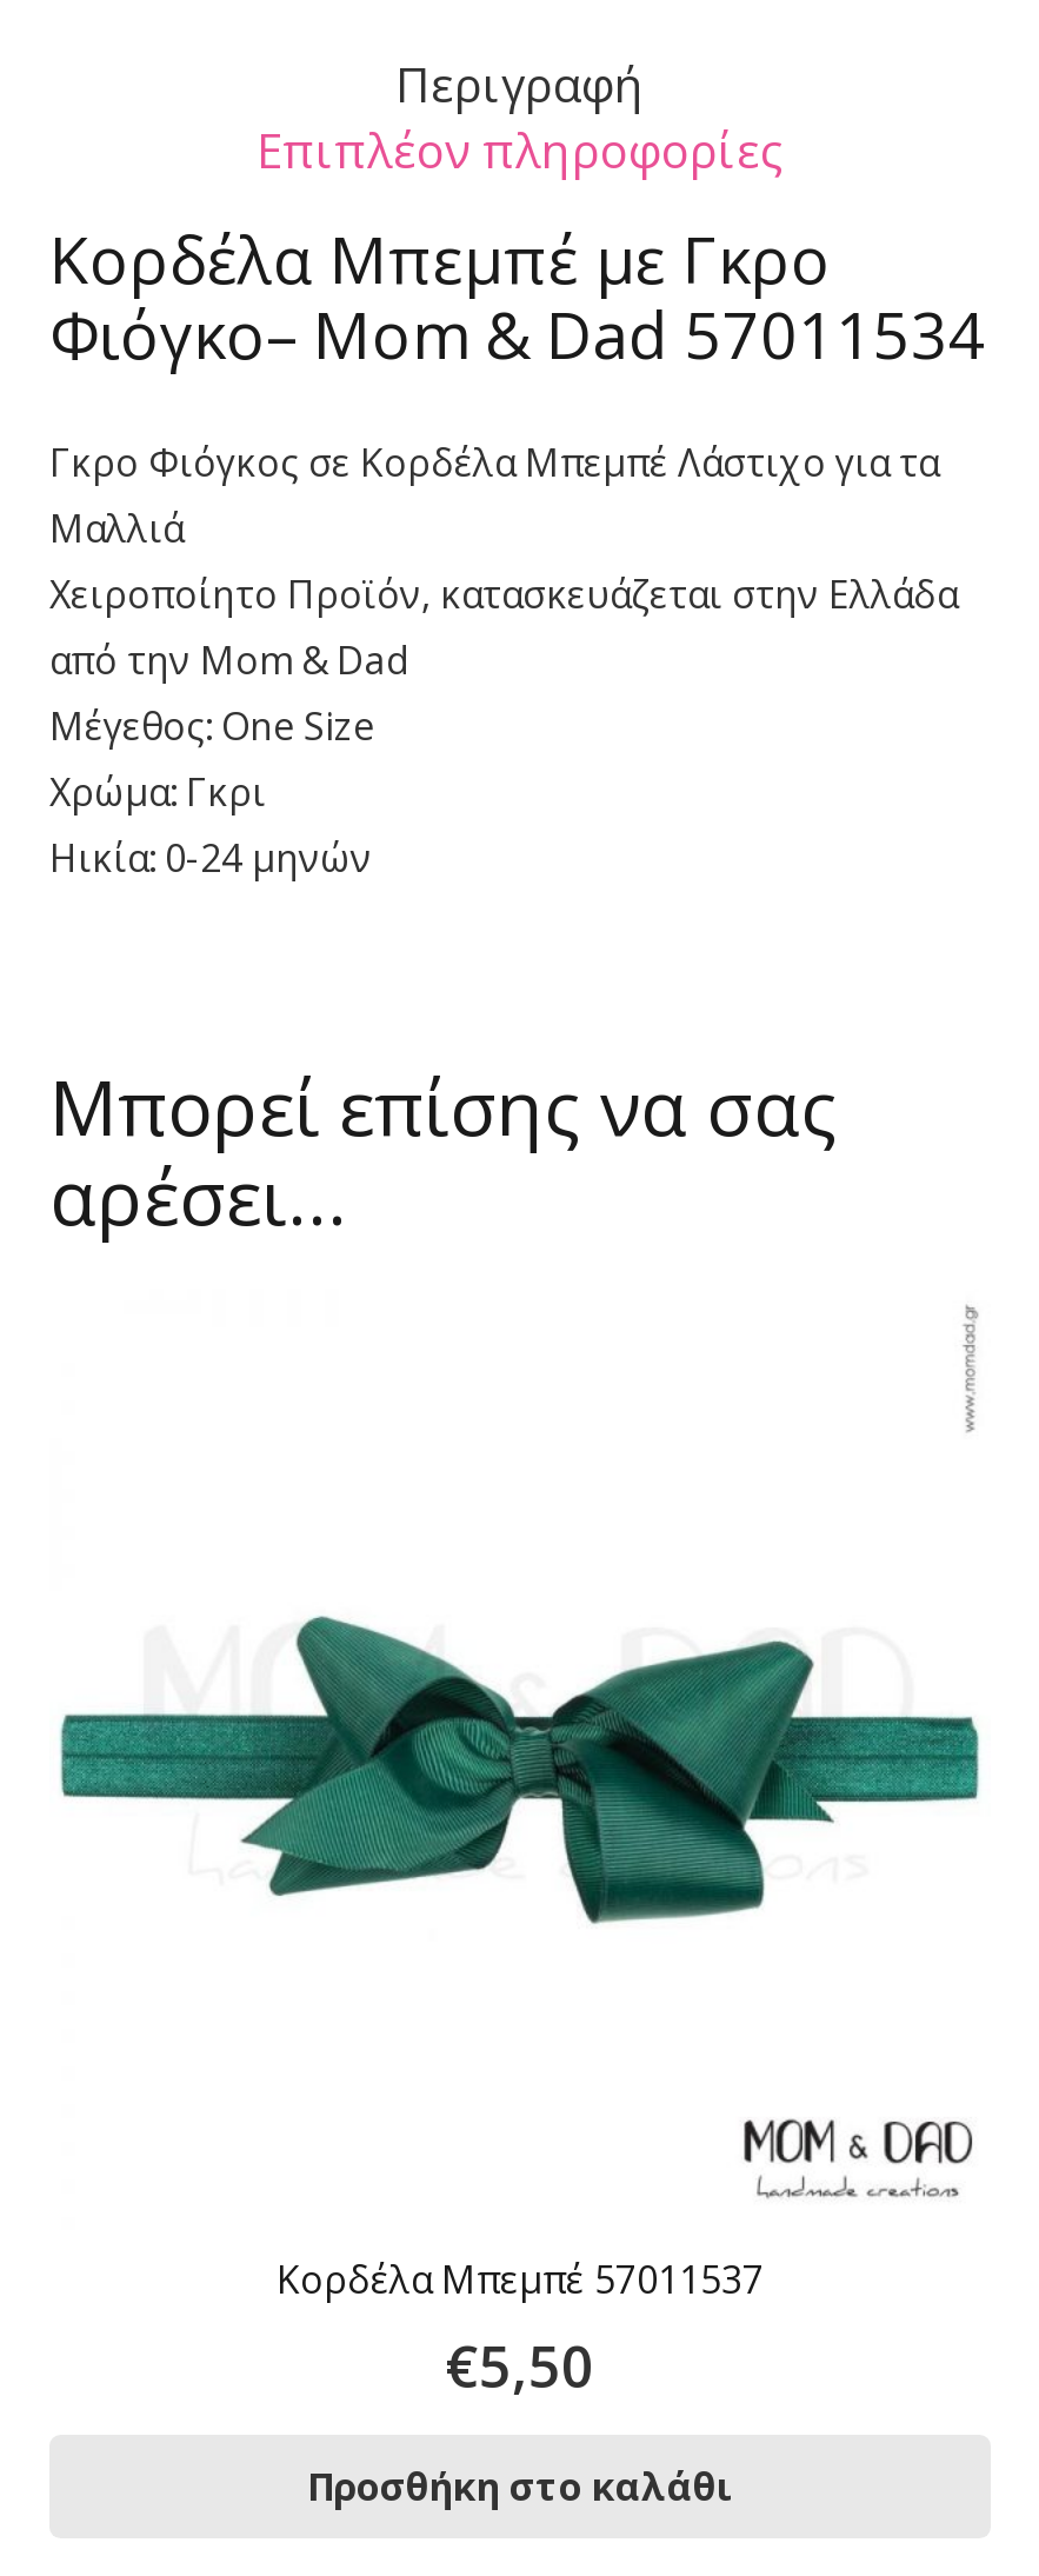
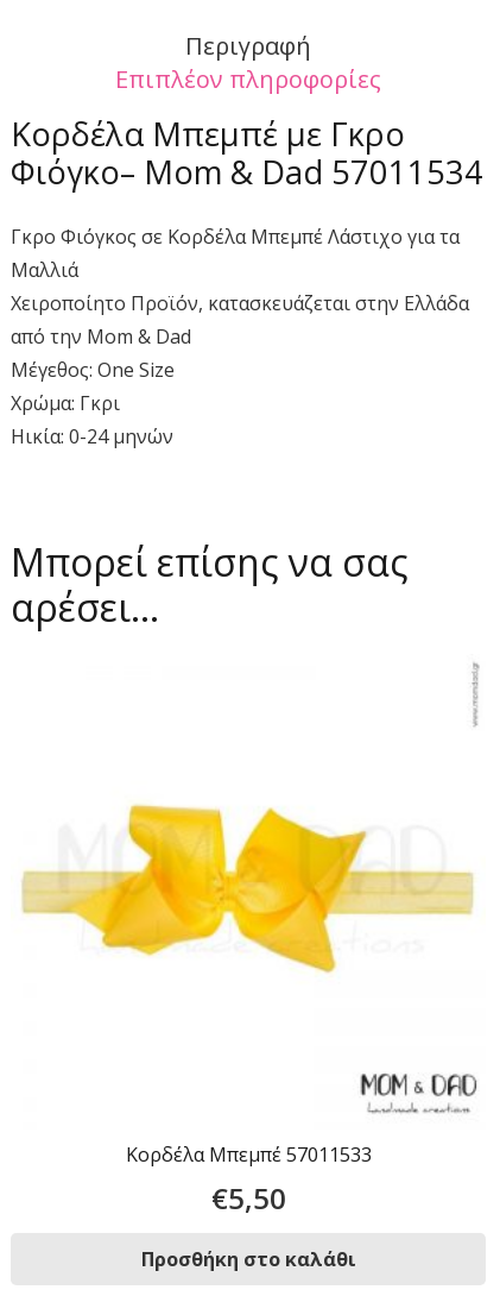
[59,1587,981,1926] [image] -> [17,804,480,974] [image]
[277,2255,764,2306] Κορδέλα Μπεμπέ 57011537 -> [125,1142,371,1168] Κορδέλα Μπεμπέ 57011533

